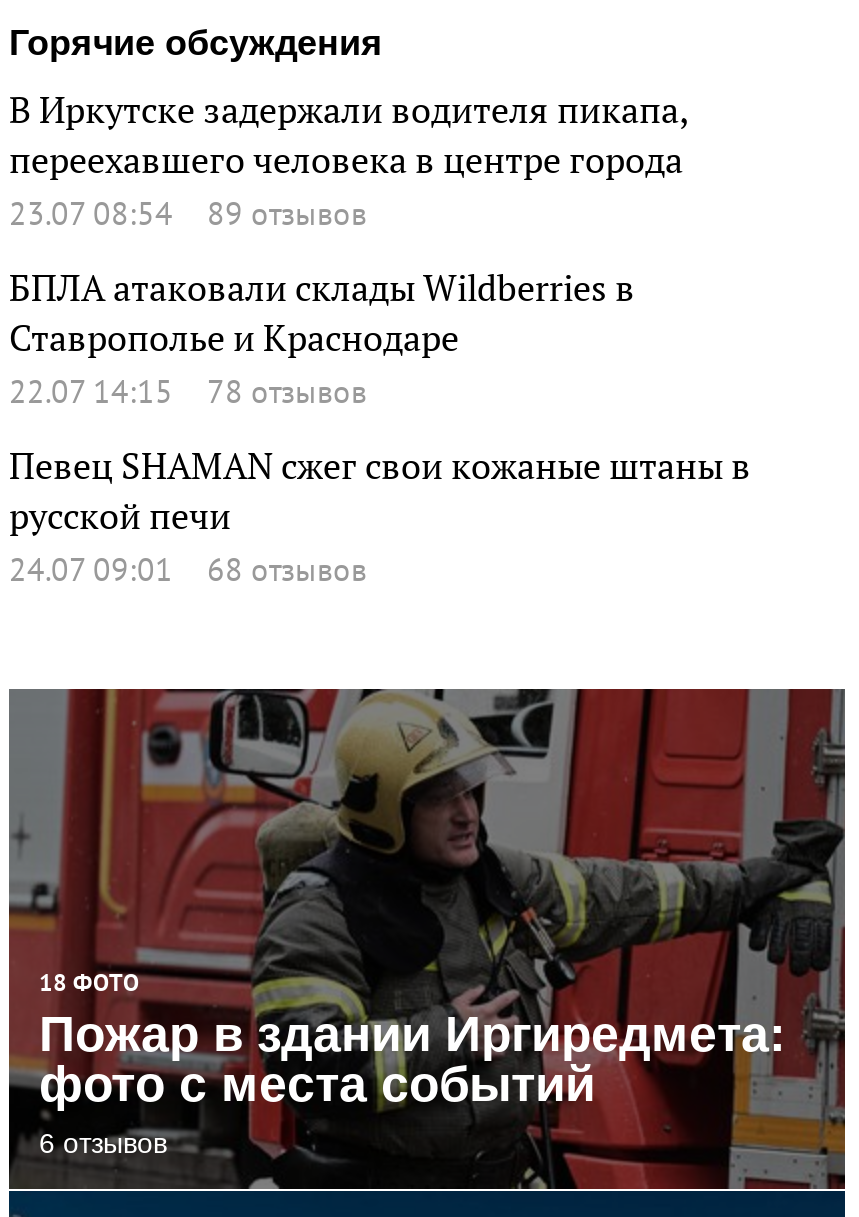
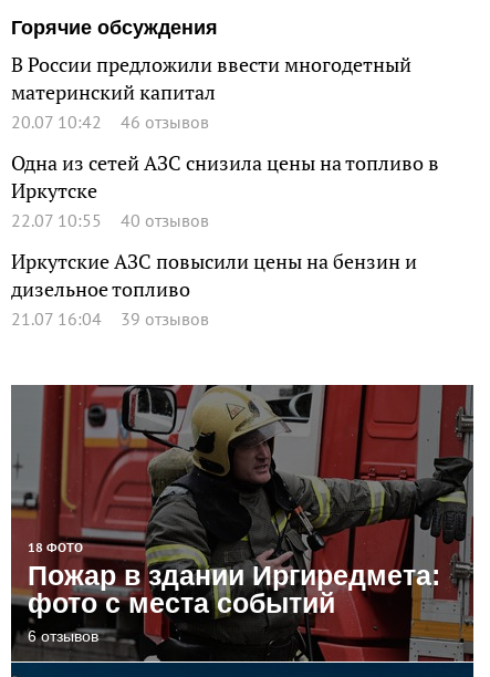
[9,88,687,234] В Иркутске задержали водителя пикапа, | переехавшего человека в центре города | 23.07 08:54 | 89 отзывов -> [11,52,411,133] В России предложили ввести многодетный | материнский капитал | 20.07 10:42 | 46 отзывов
[9,266,635,412] БПЛА атаковали склады Wildberries в | Ставрополье и Краснодаре | 22.07 14:15 | 78 отзывов -> [11,151,439,232] Одна из сетей АЗС снизила цены на топливо в | Иркутске | 22.07 10:55 | 40 отзывов
[9,444,751,590] Певец SHAMAN сжег свои кожаные штаны в | русской печи | 24.07 09:01 | 68 отзывов -> [11,249,417,330] Иркутские АЗС повысили цены на бензин и | дизельное топливо | 21.07 16:04 | 39 отзывов

